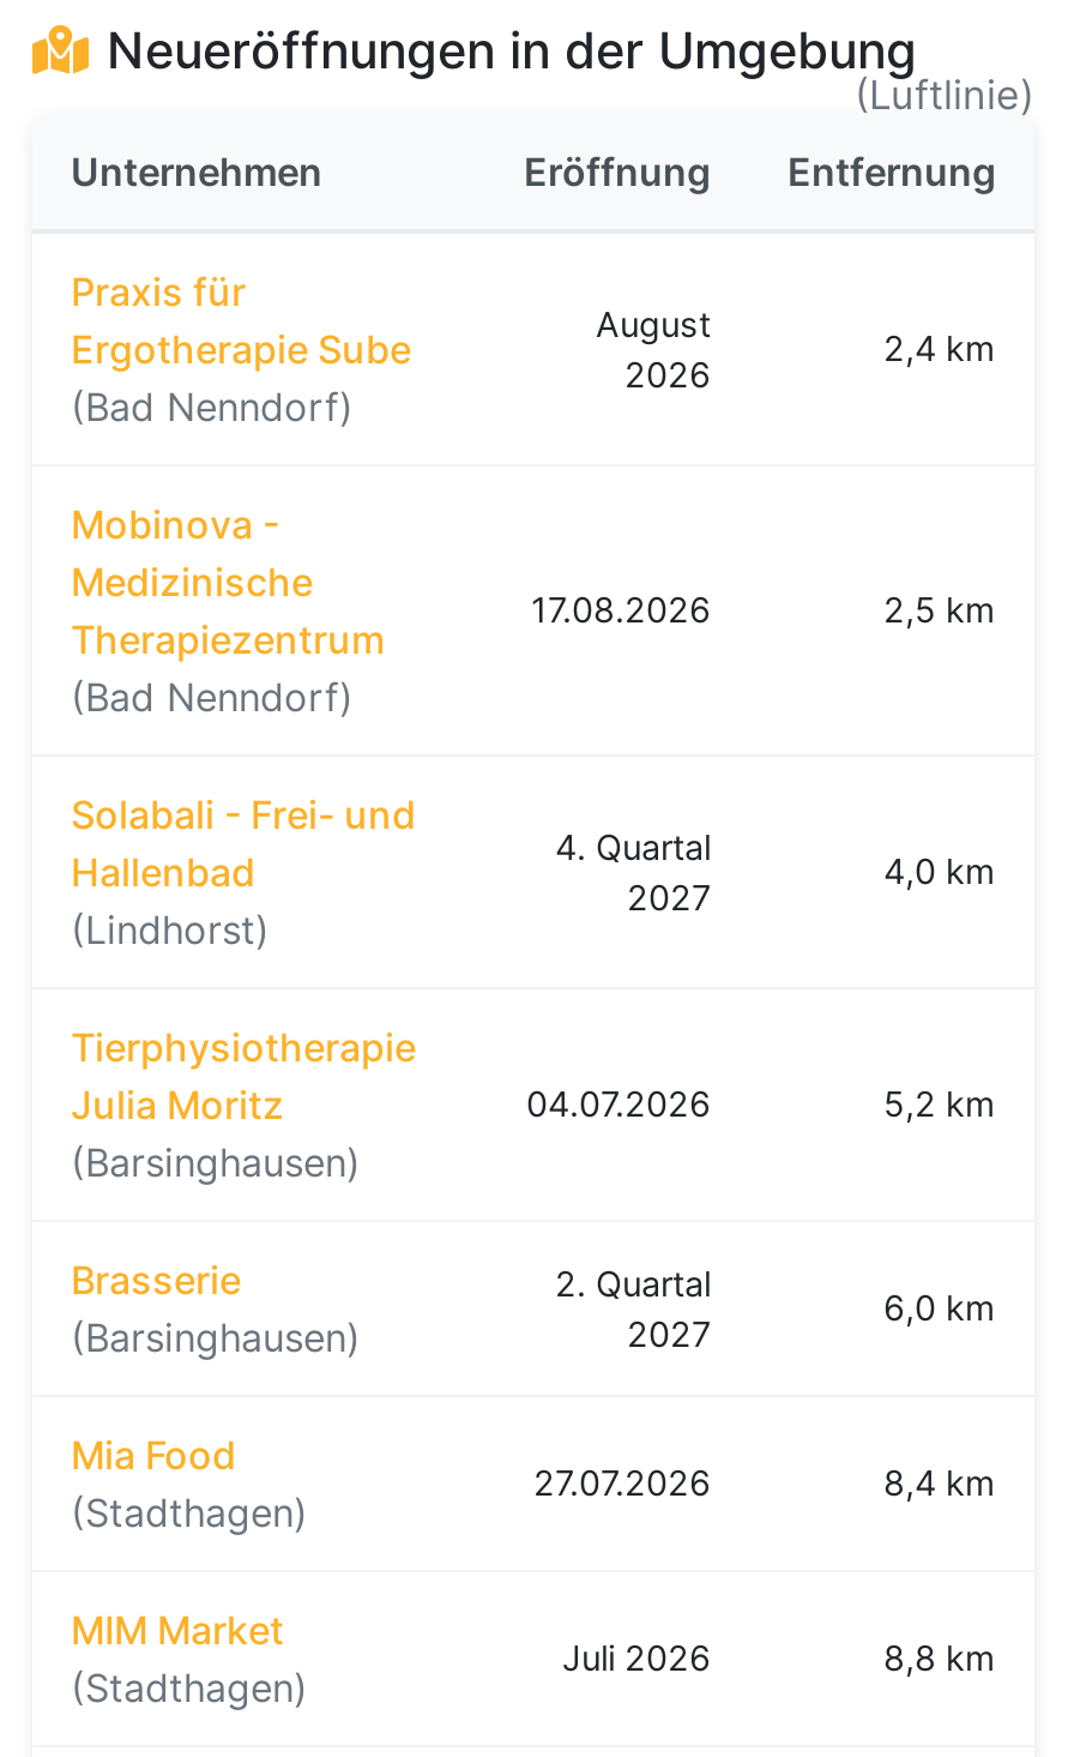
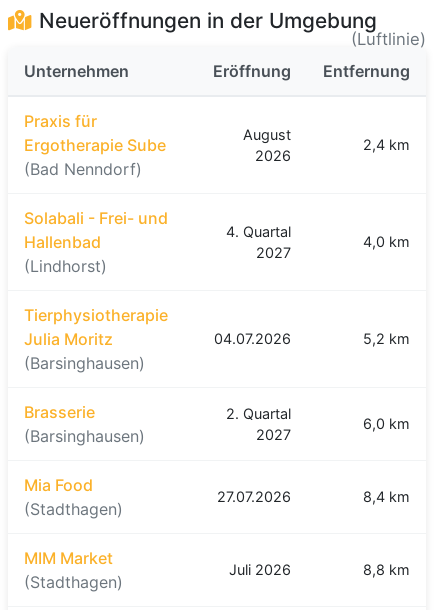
[71,500,385,721] Mobinova - | Medizinische | Therapiezentrum | (Bad Nenndorf) -> none
[531,589,996,630] 17.08.2026 | 2,5 km -> none

